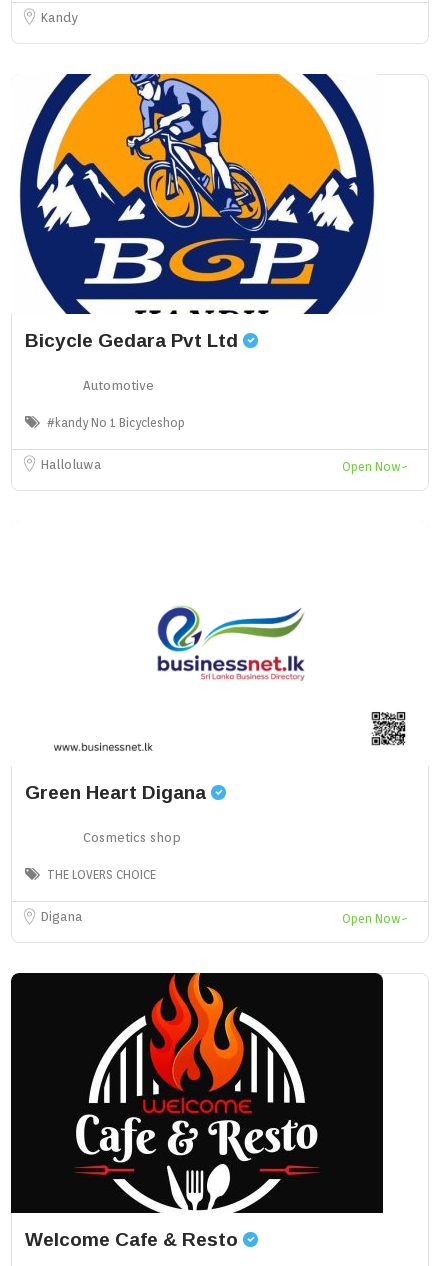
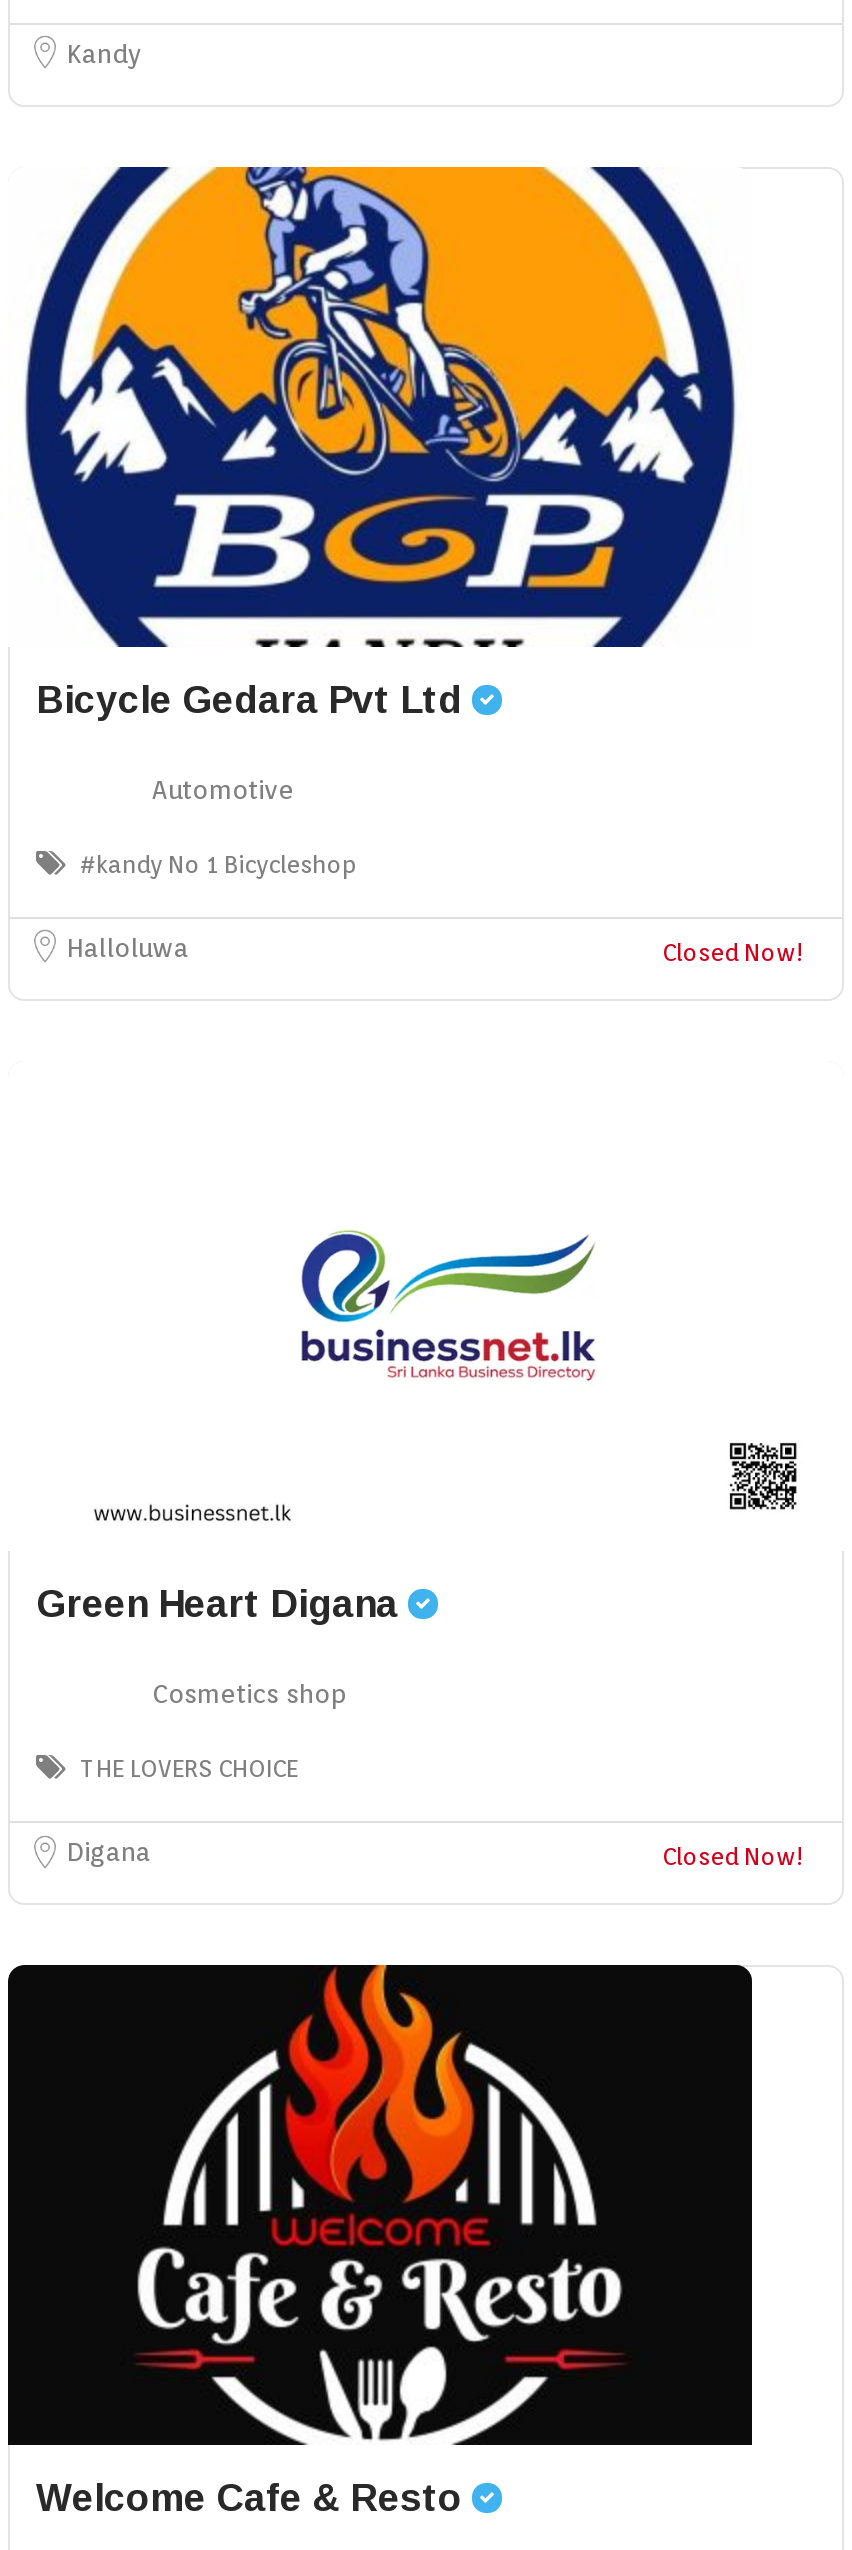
[342,458,408,473] Open Now~ -> [662,936,802,966] Closed Now!
[342,911,408,926] Open Now~ -> [662,1841,802,1871] Closed Now!

